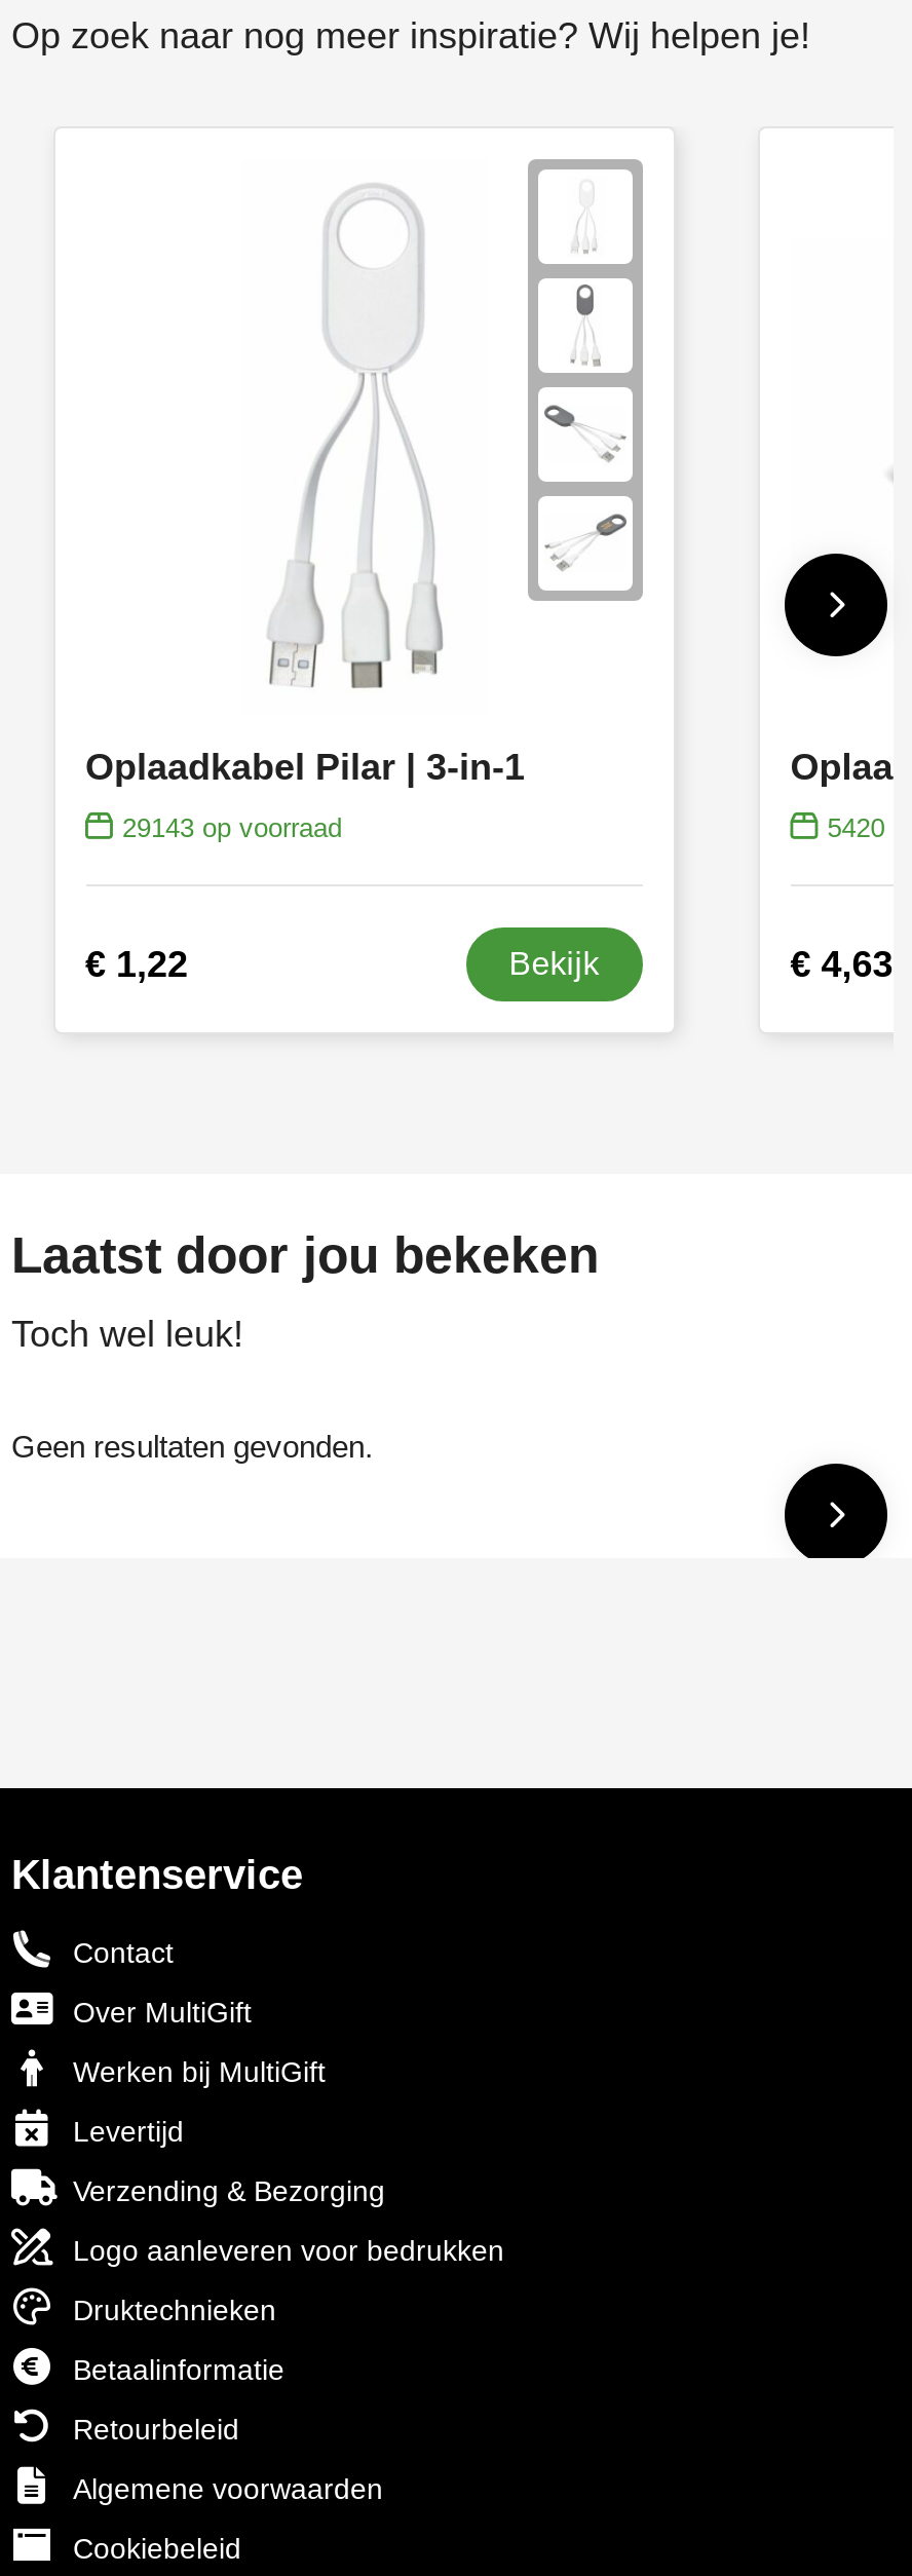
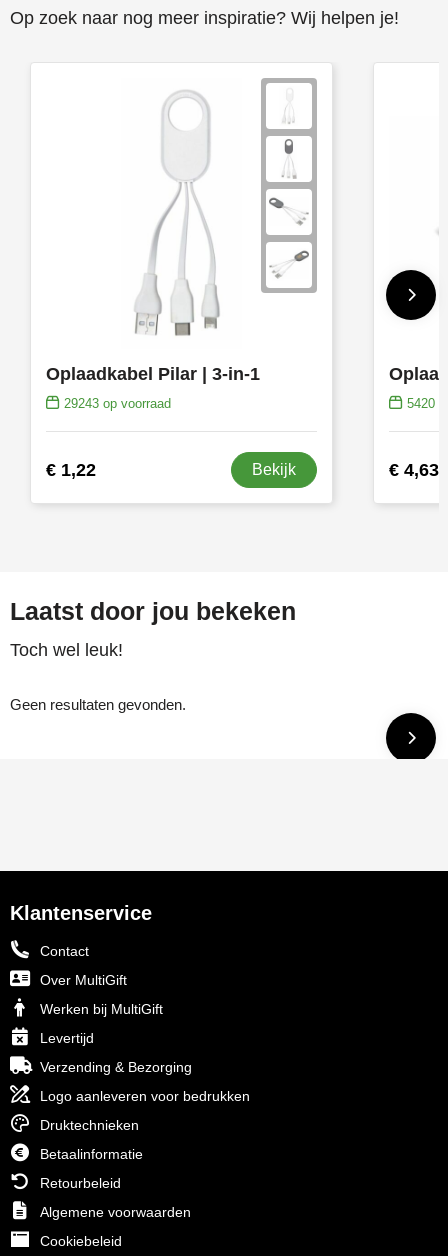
[122,813,342,844] 29143 op voorraad -> [63,396,170,411] 29243 op voorraad

